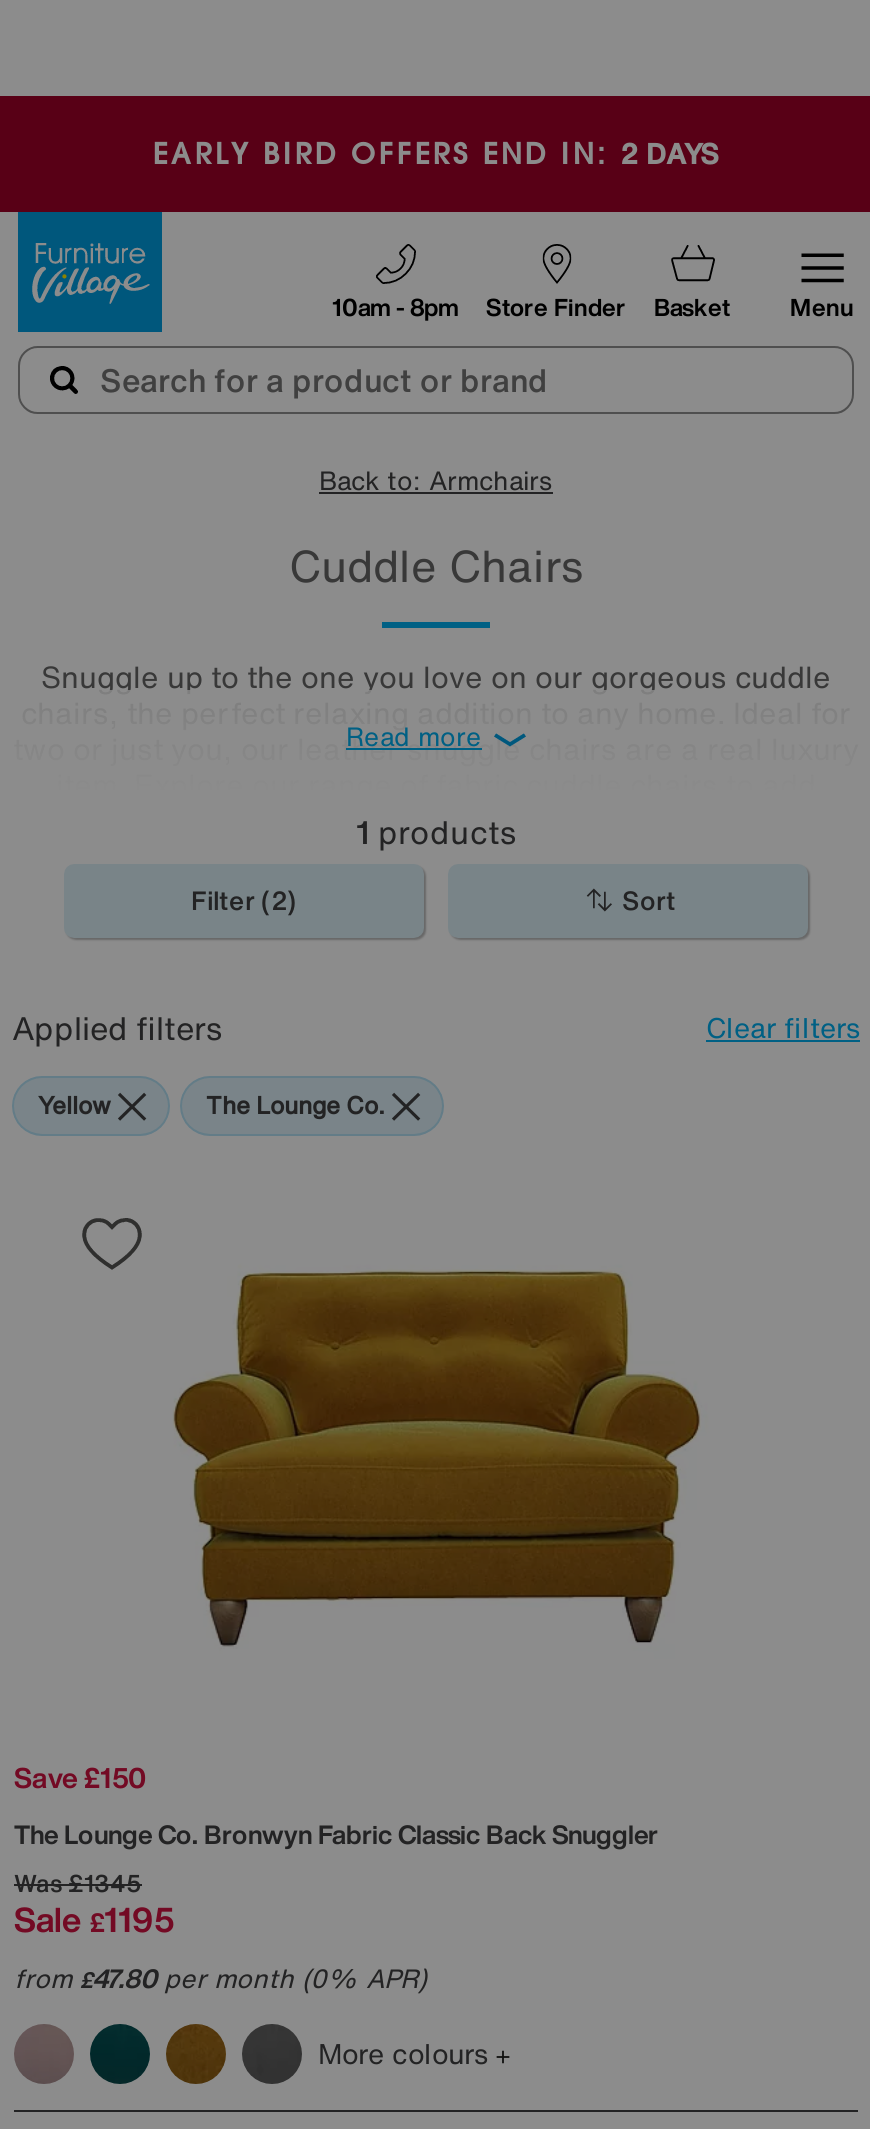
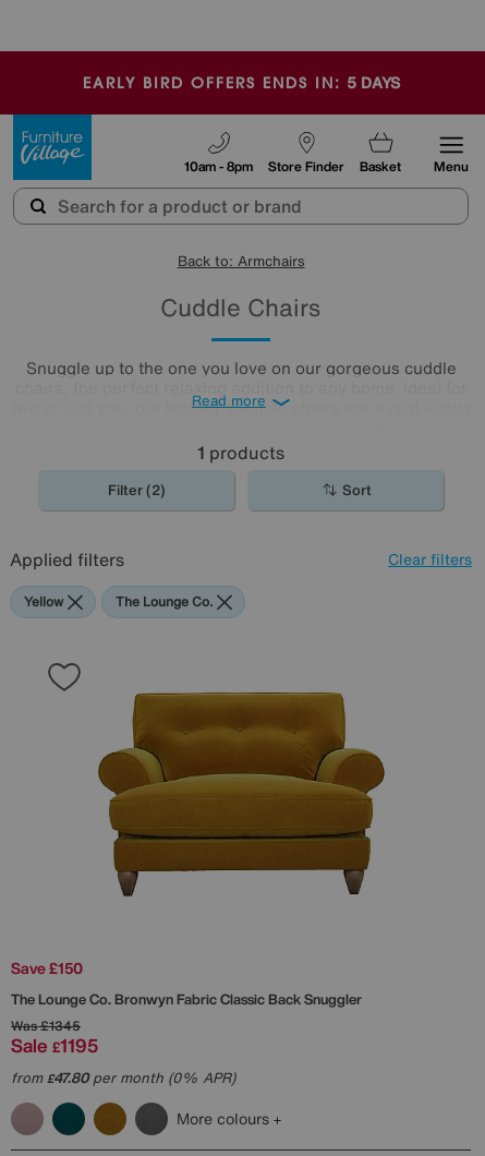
[154,132,718,174] EARLY BIRD OFFERS END IN: 2 DAYS -> [82,71,399,94] EARLY BIRD OFFERS ENDS IN: 5 DAYS

